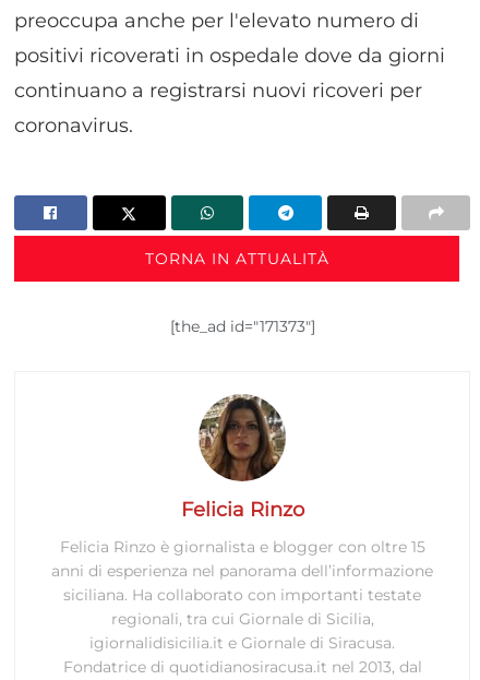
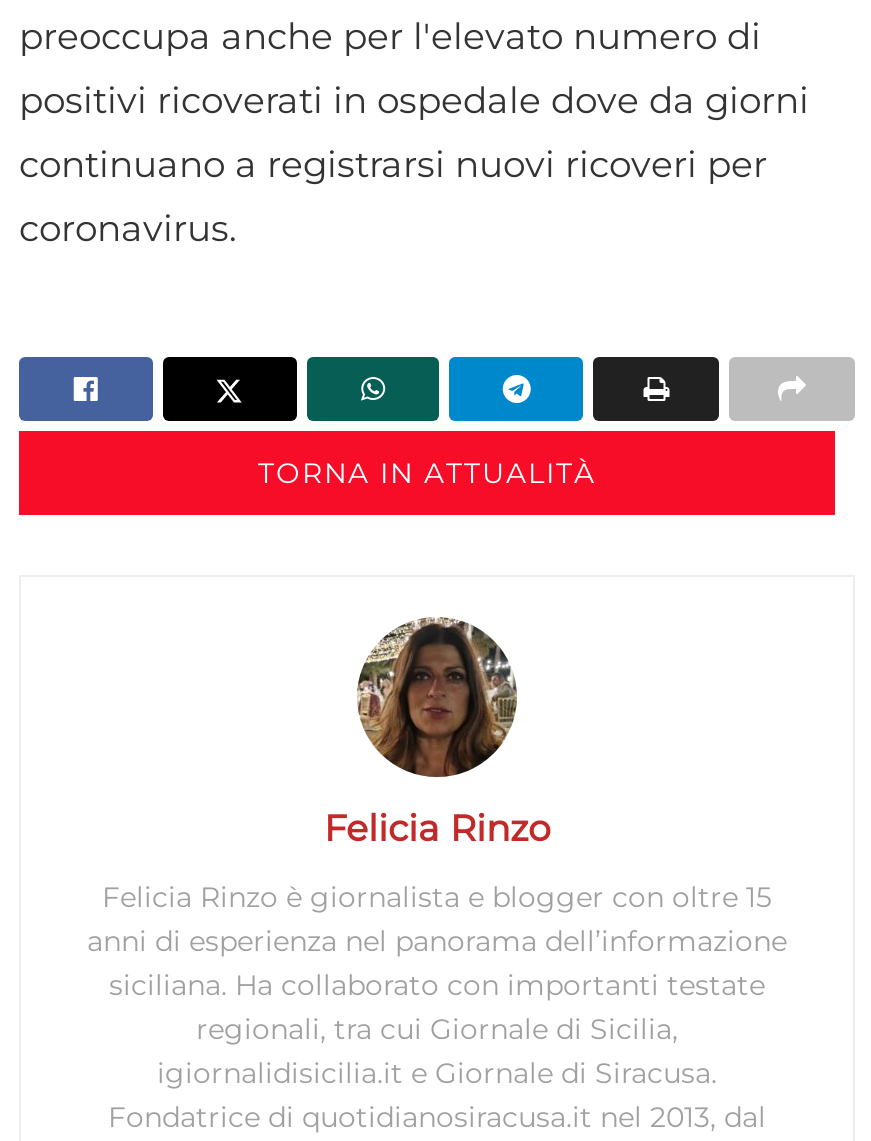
[170,316,315,336] [the_ad id="171373"] -> none

